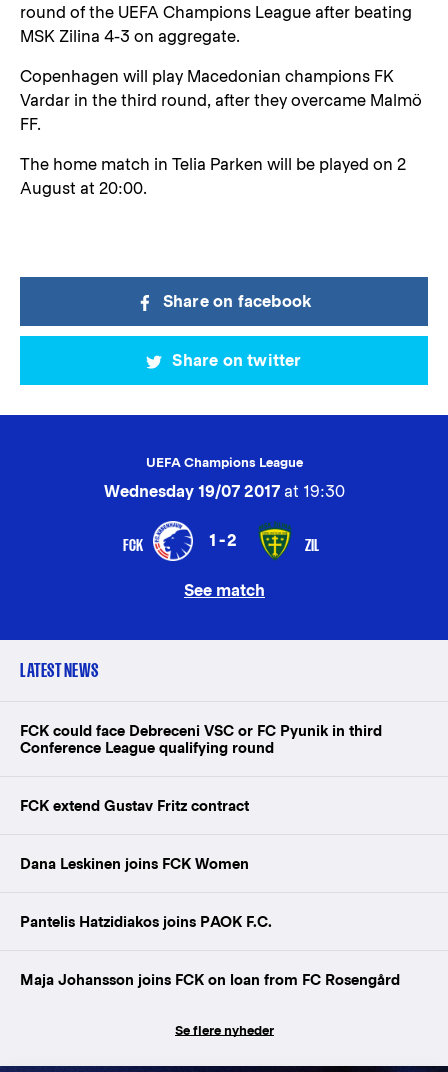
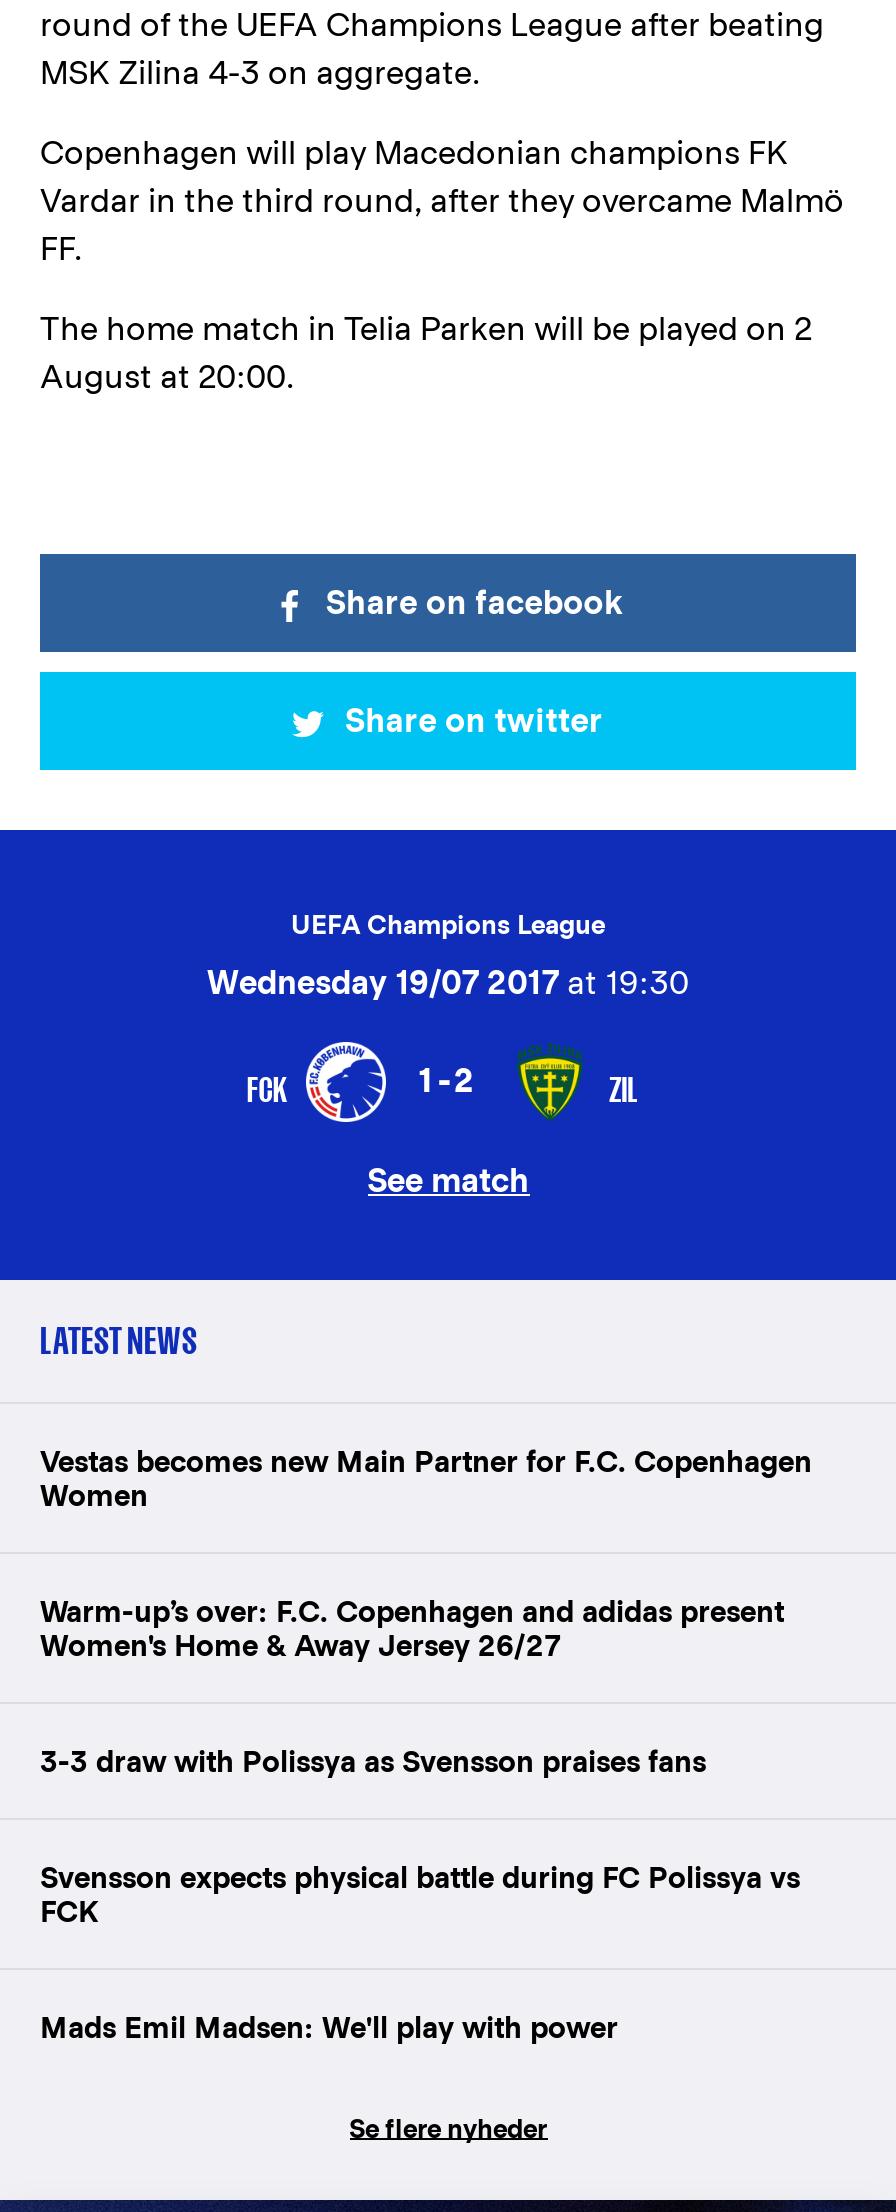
[20,722,382,756] FCK could face Debreceni VSC or FC Pyunik in third | Conference League qualifying round -> [40,1444,812,1512] Vestas becomes new Main Partner for F.C. Copenhagen | Women
[20,797,249,814] FCK extend Gustav Fritz contract -> [40,1594,784,1662] Warm-up’s over: F.C. Copenhagen and adidas present | Women's Home & Away Jersey 26/27
[20,855,249,872] Dana Leskinen joins FCK Women -> [40,1744,706,1778] 3-3 draw with Polissya as Svensson praises fans
[20,913,272,930] Pantelis Hatzidiakos joins PAOK F.C. -> [40,1860,800,1928] Svensson expects physical battle during FC Polissya vs | FCK
[20,971,400,988] Maja Johansson joins FCK on loan from FC Rosengård -> [40,2010,618,2044] Mads Emil Madsen: We'll play with power

